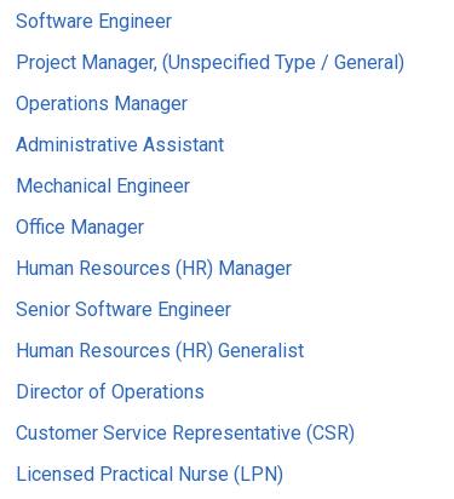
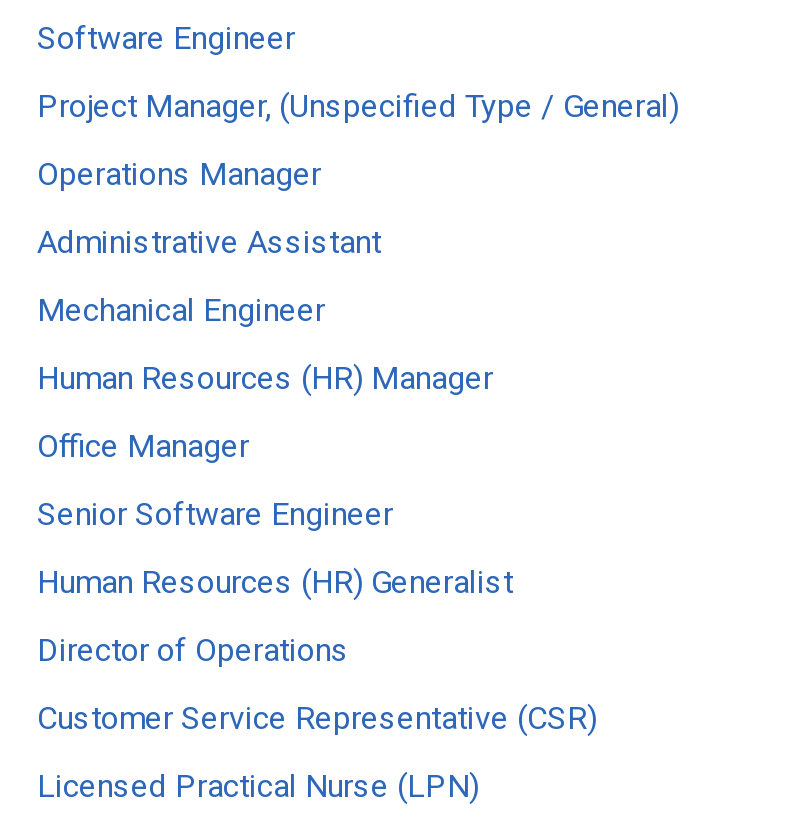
moved [16,216,144,239] -> [37,428,249,466]: Office Manager
moved [16,257,292,280] -> [37,360,493,398]: Human Resources (HR) Manager

